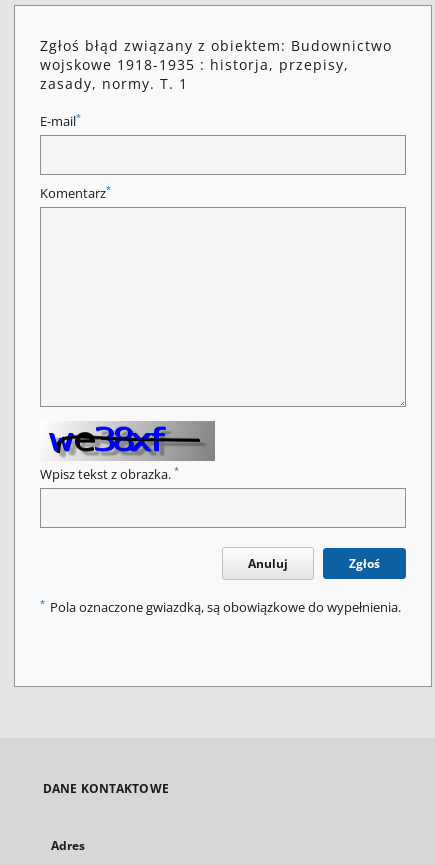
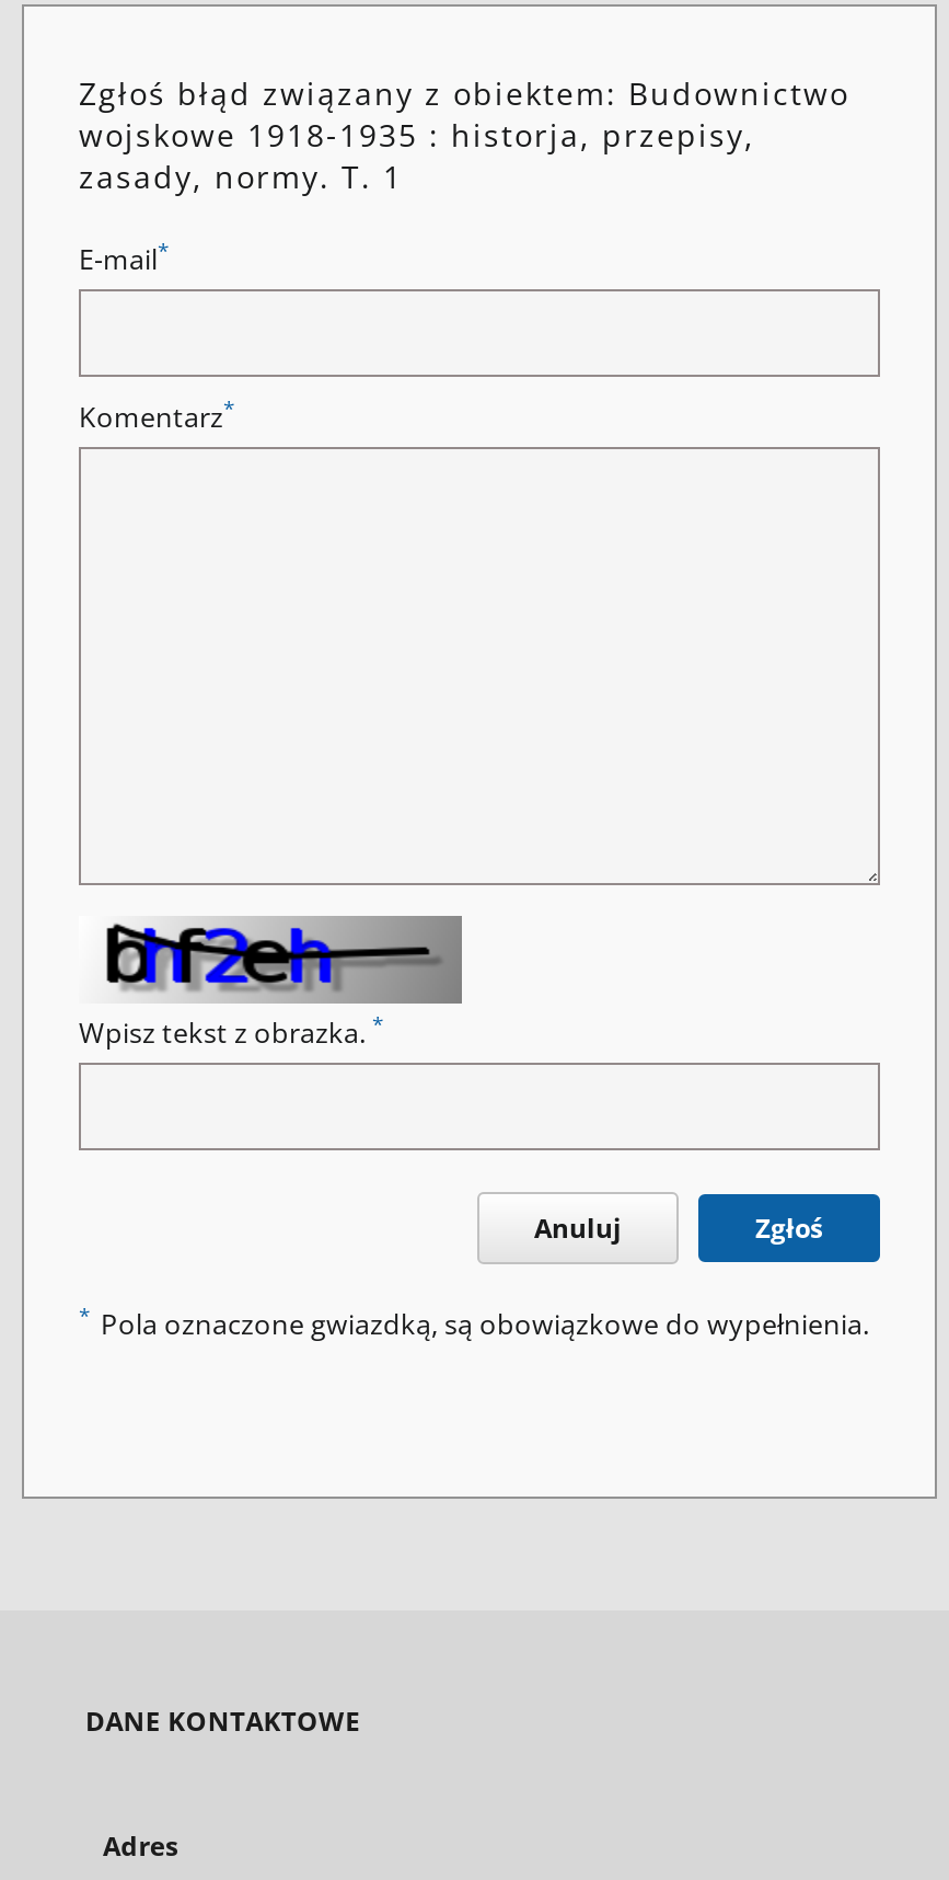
[48,425,200,458] [image] -> [99,922,431,993] [image]

